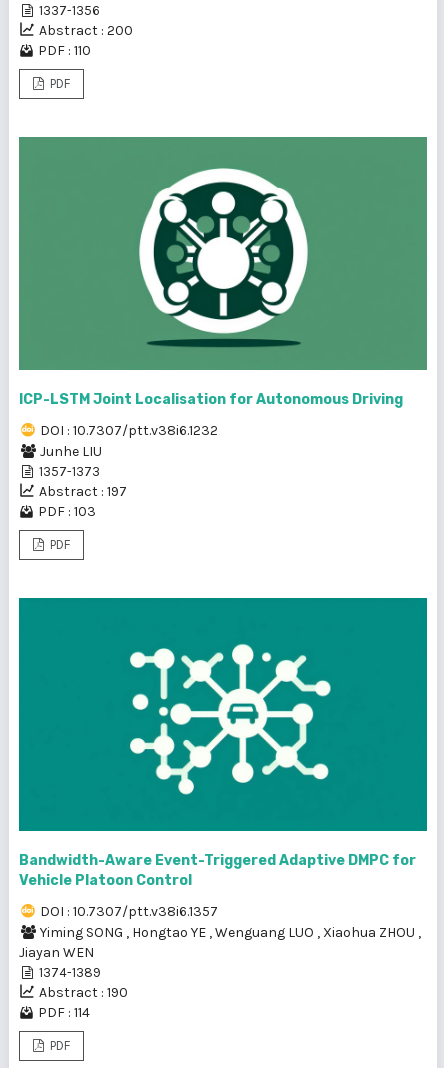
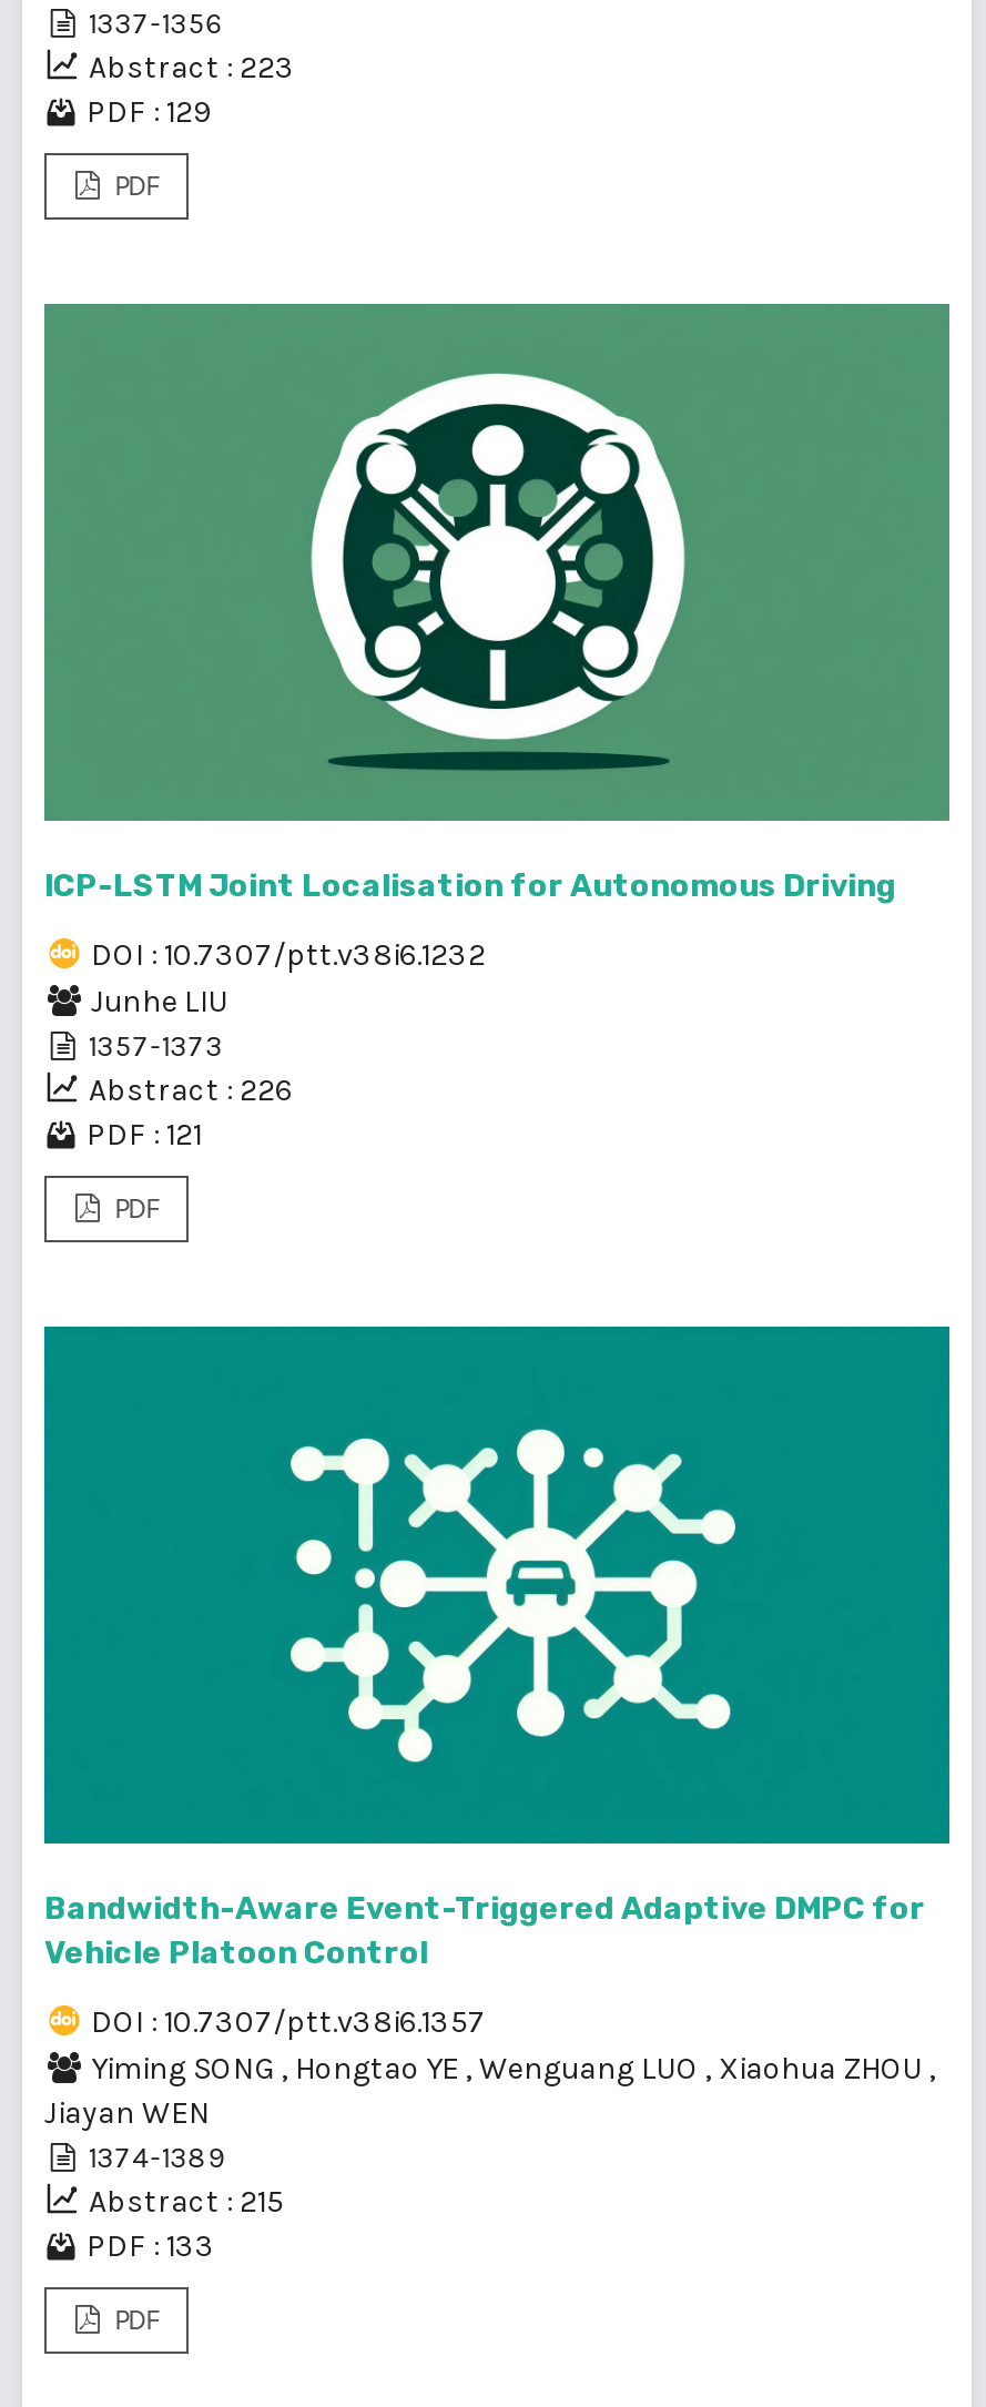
[39,21,133,38] Abstract : 200 -> [89,48,295,85] Abstract : 223
[38,41,91,58] PDF : 110 -> [87,92,211,130] PDF : 129
[39,483,127,500] Abstract : 197 -> [89,1071,293,1108] Abstract : 226
[38,503,96,520] PDF : 103 -> [87,1115,202,1153] PDF : 121
[39,984,128,1001] Abstract : 190 -> [89,2182,284,2220] Abstract : 215
[38,1004,90,1021] PDF : 114 -> [87,2227,215,2265] PDF : 133

